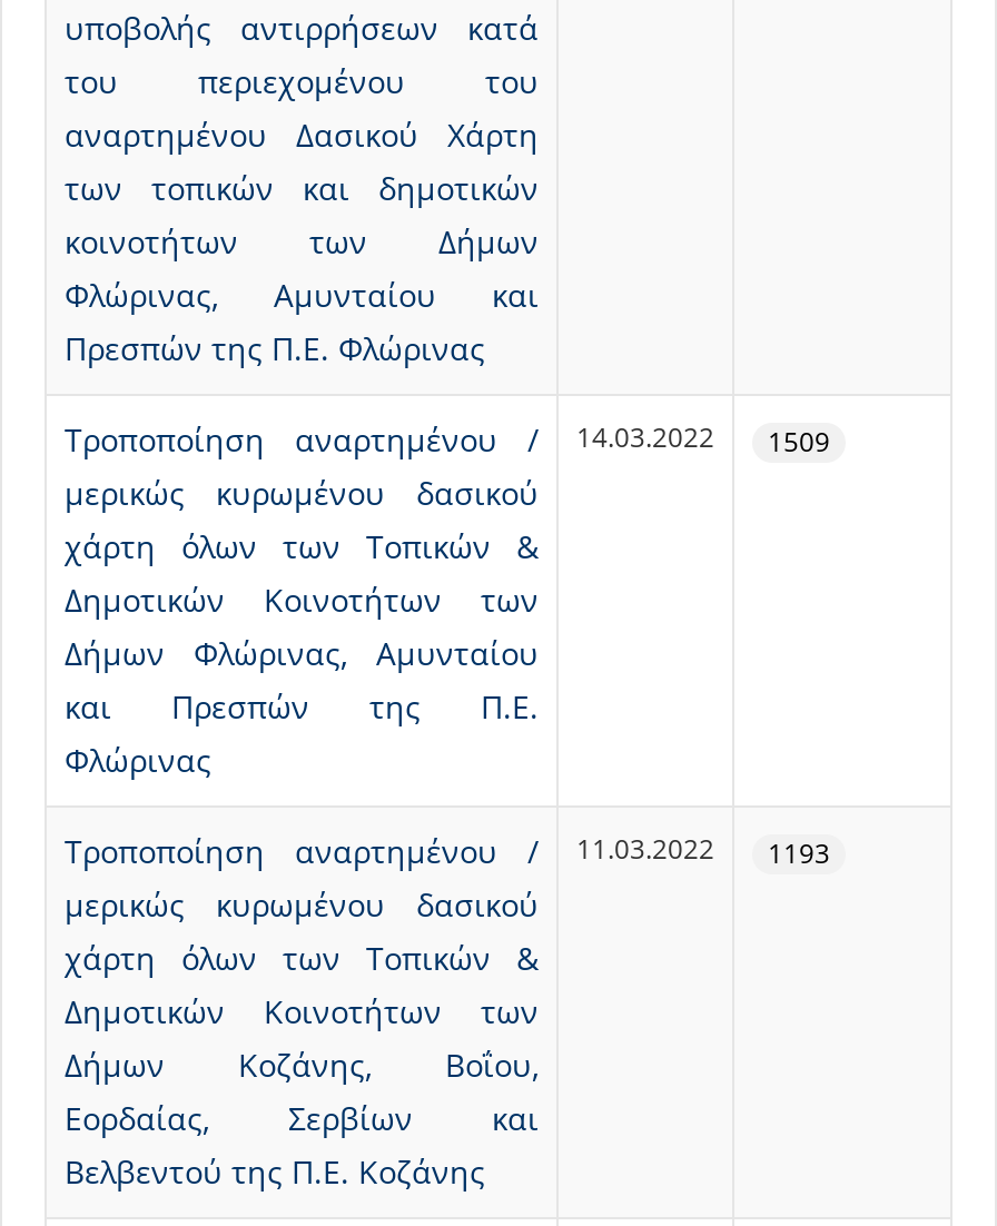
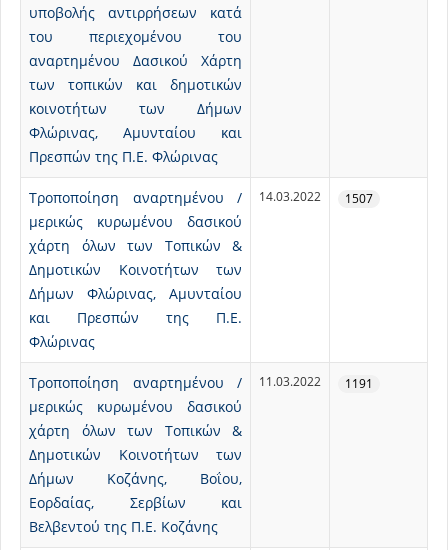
[65,418,830,461] Τροποποίηση αναρτημένου / 14.03.2022 1509 -> [29,188,373,207] Τροποποίηση αναρτημένου / 14.03.2022 1507
[65,830,830,873] Τροποποίηση αναρτημένου / 11.03.2022 1193 -> [29,373,373,392] Τροποποίηση αναρτημένου / 11.03.2022 1191

